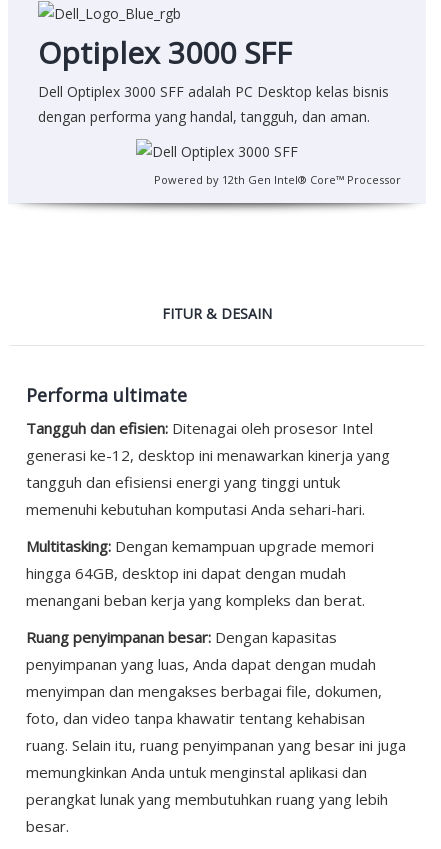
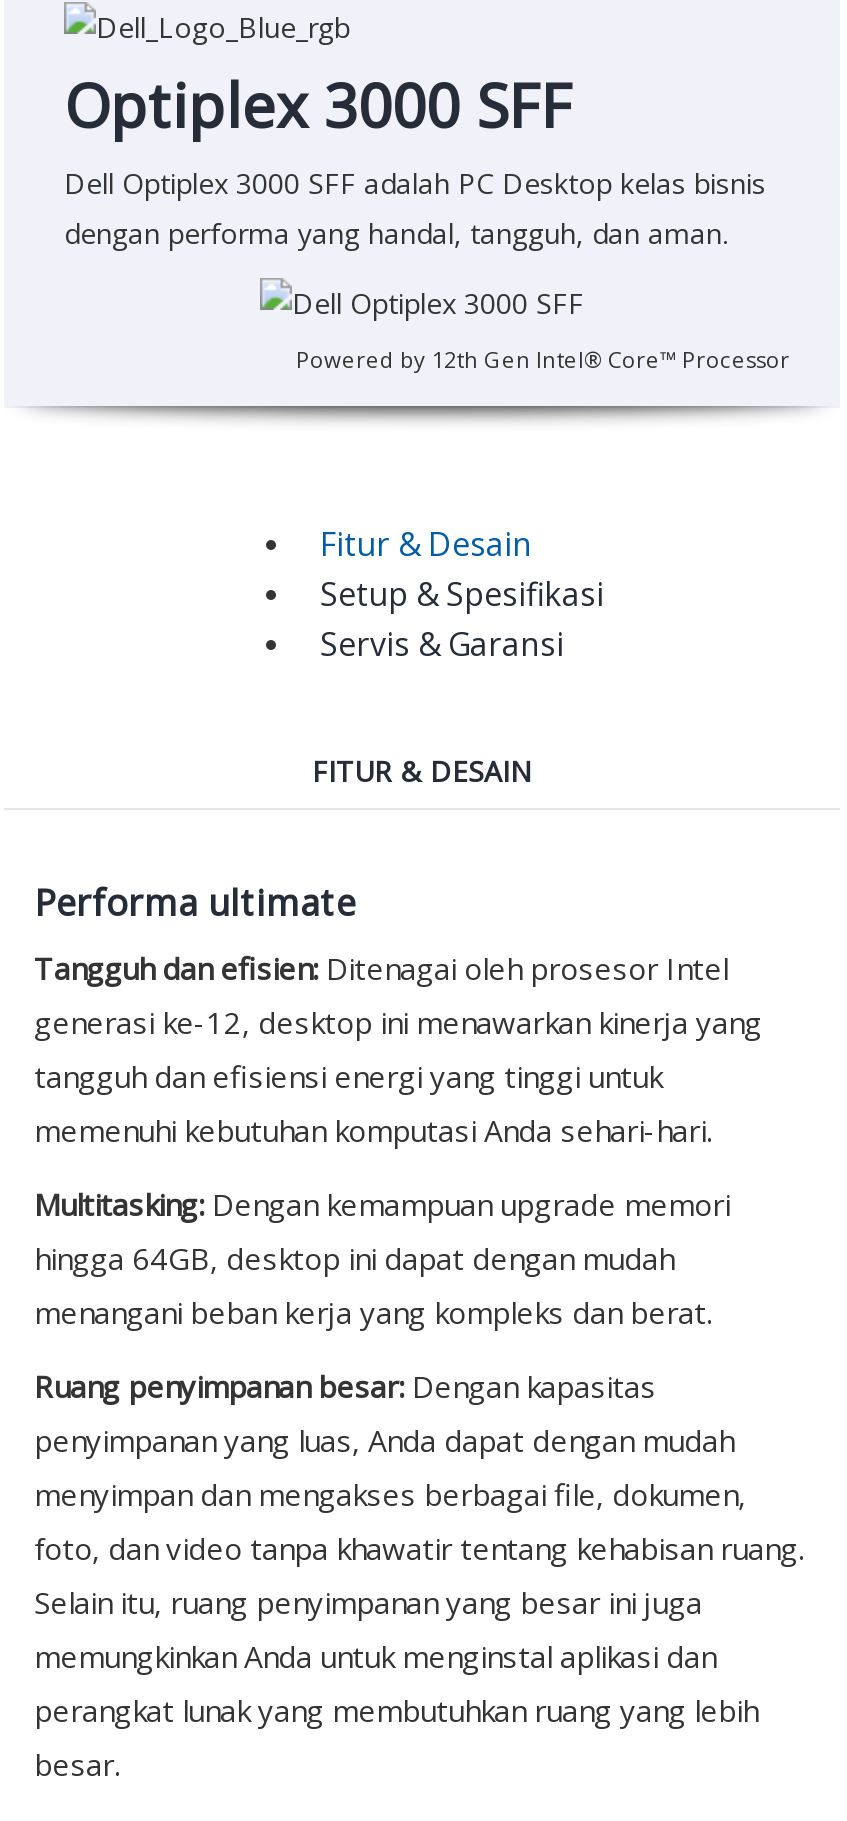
none -> [320,522,604,666] Fitur & Desain | Setup & Spesifikasi | Servis & Garansi
moved [162,304,272,323] -> [312,752,532,790]: FITUR & DESAIN

